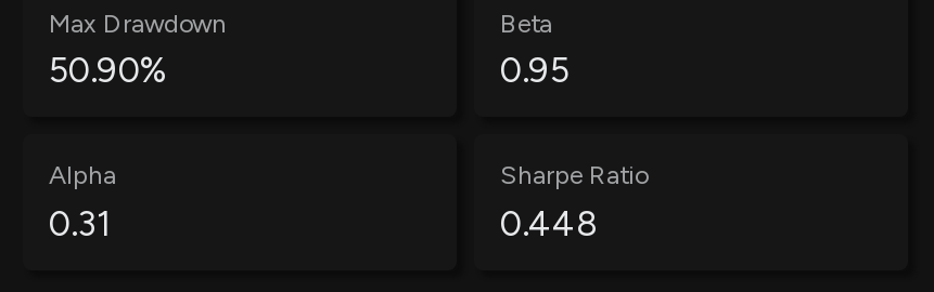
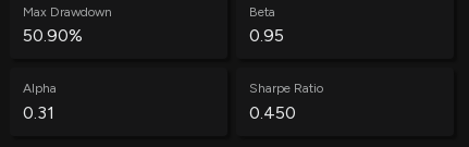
[500,202,598,244] 0.448 -> [249,102,296,123] 0.450

